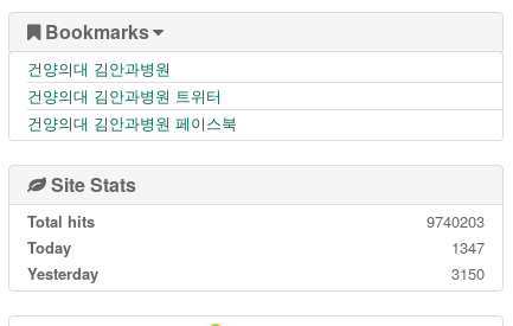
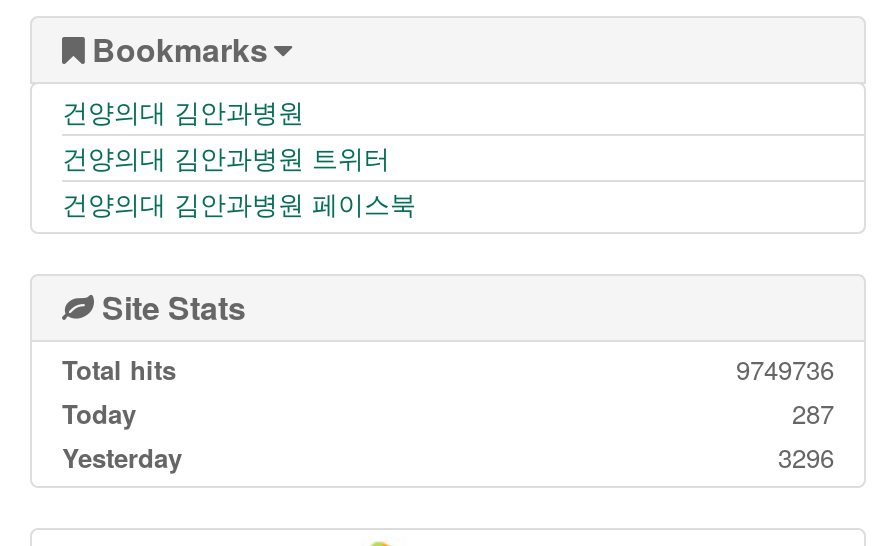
[427,209,485,232] 9740203 -> [736,349,834,387] 9749736
[451,235,485,258] 1347 -> [792,393,834,431] 287
[451,262,485,284] 3150 -> [778,437,834,475] 3296

